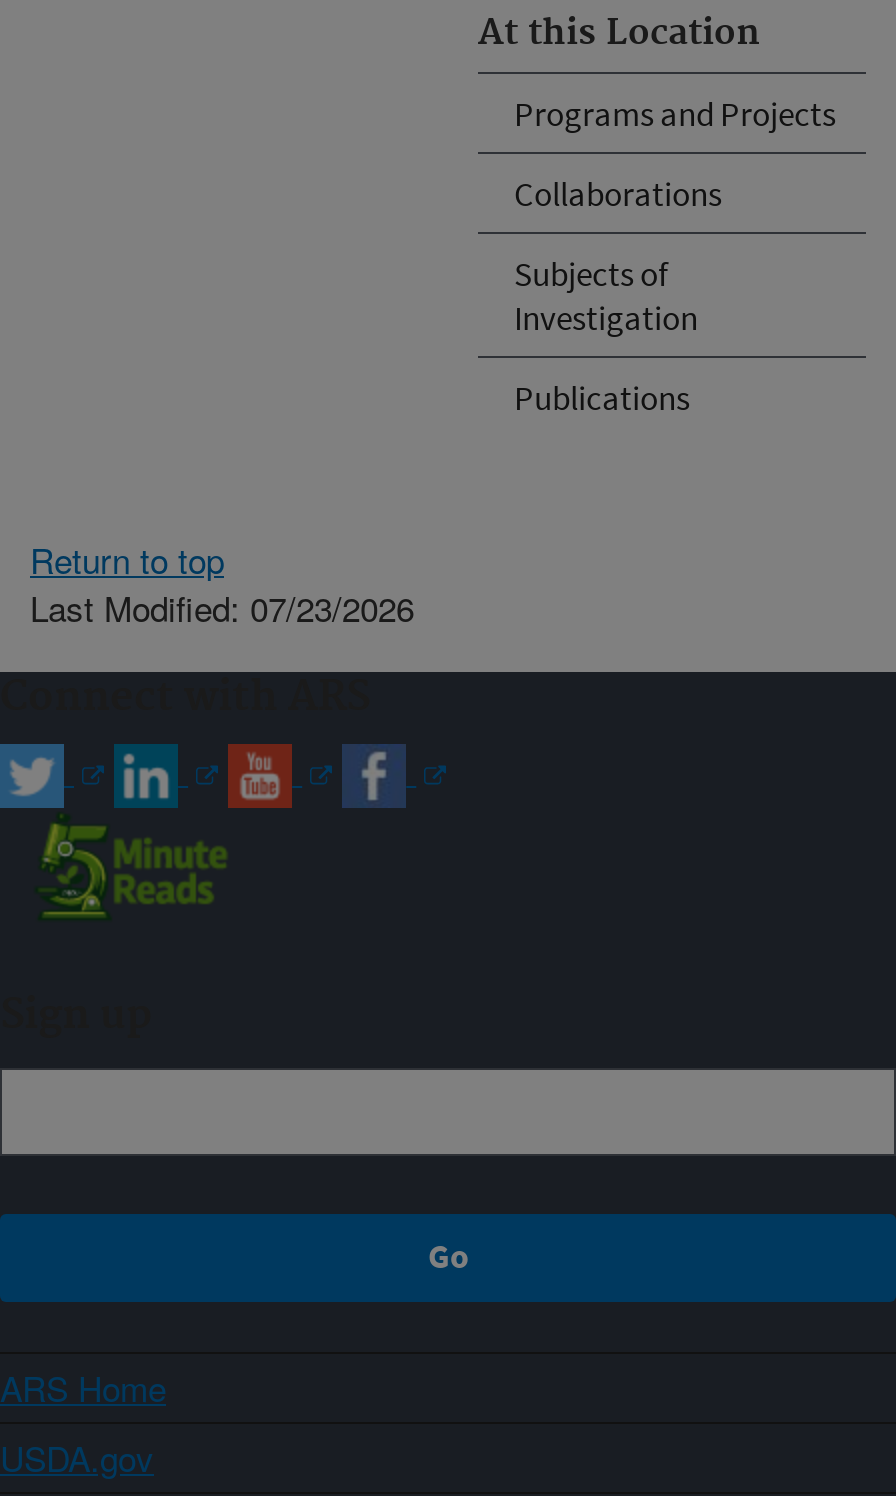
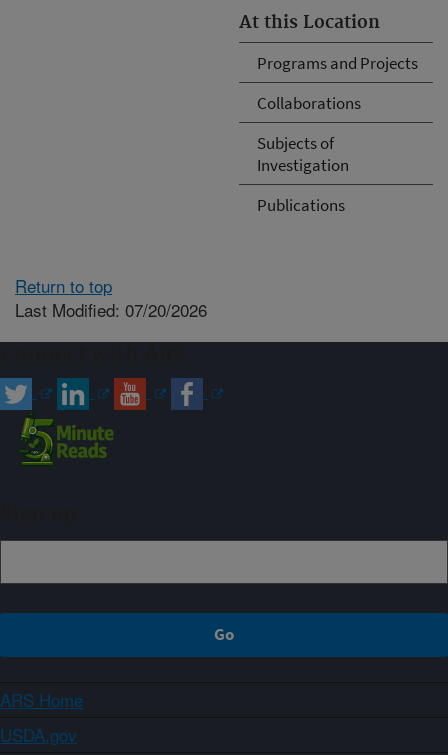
[30,582,414,632] Last Modified: 07/23/2026 -> [15,297,207,322] Last Modified: 07/20/2026

